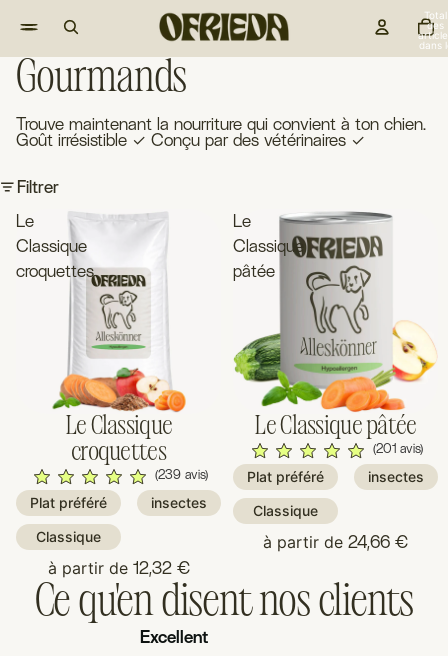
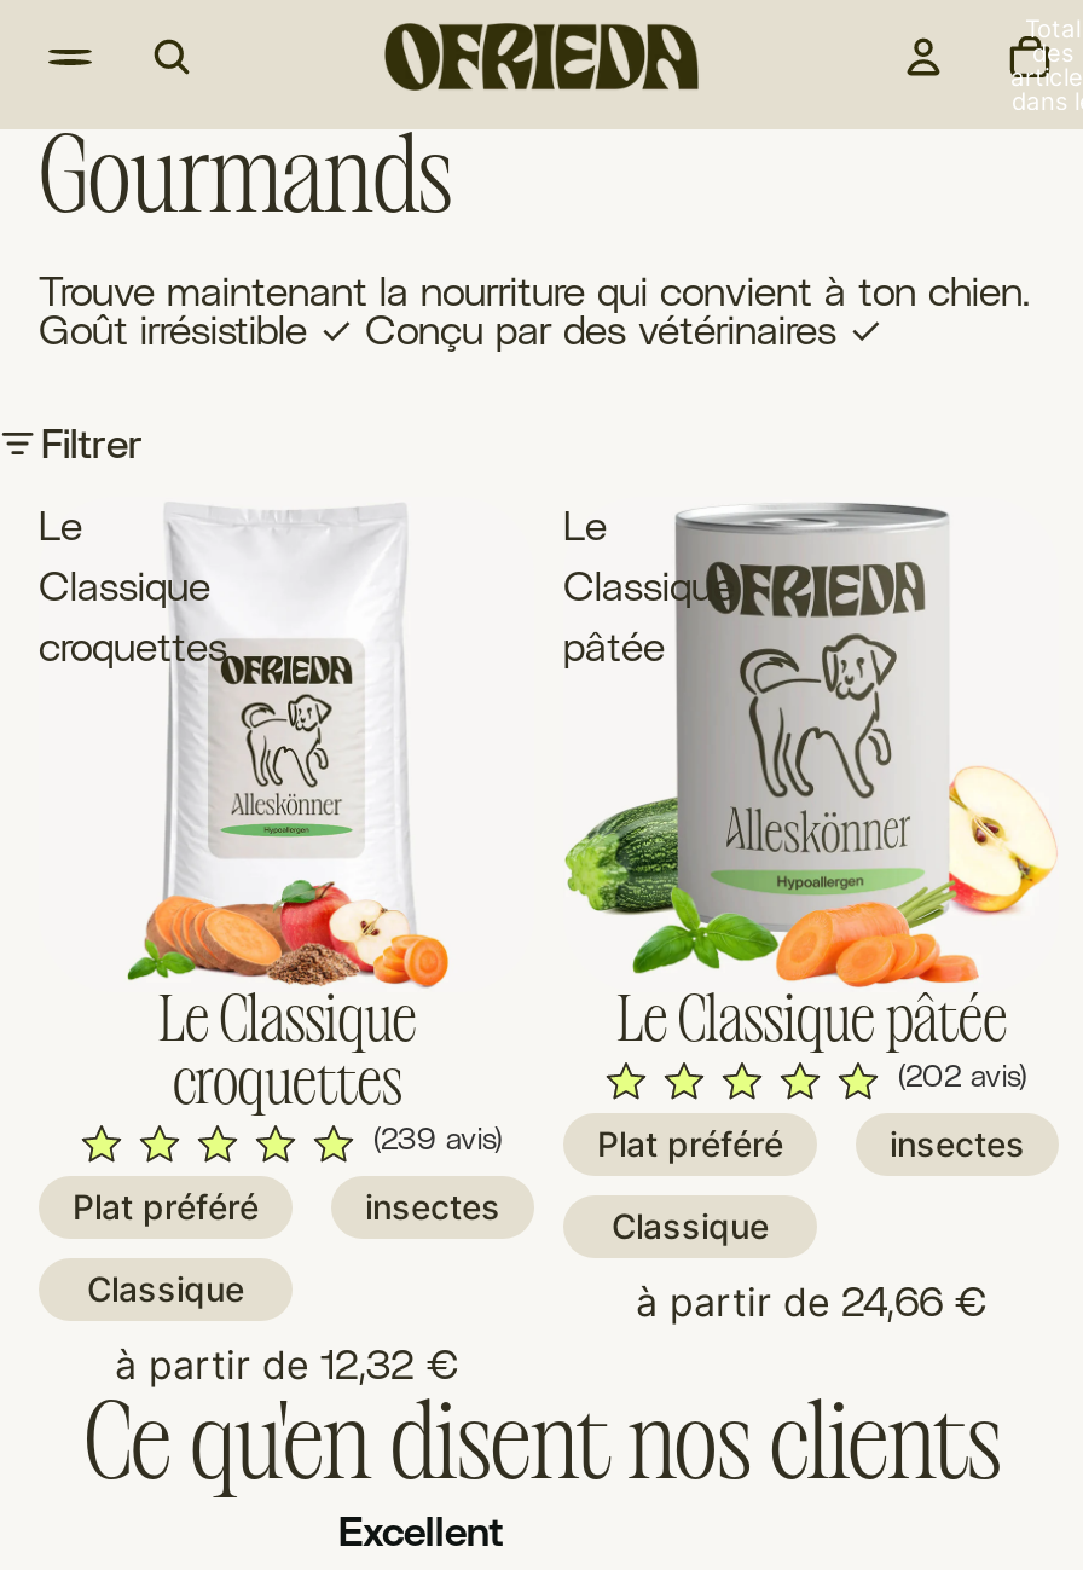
[373,442,423,456] (201 avis) -> [898,1060,1026,1094] (202 avis)

